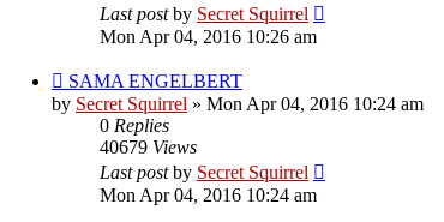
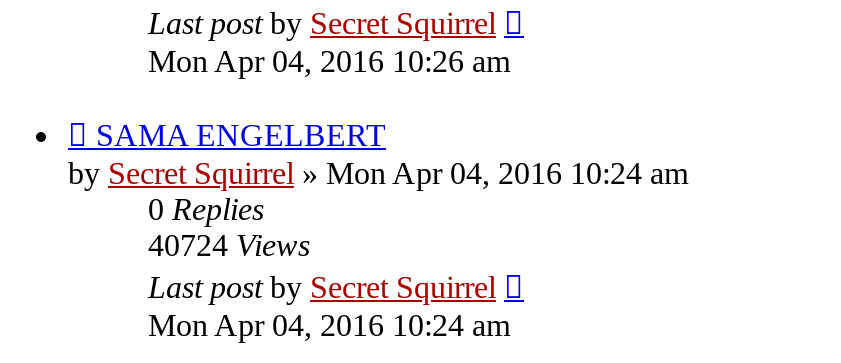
[100,137,197,158] 40679 Views -> [148,229,310,263] 40724 Views

